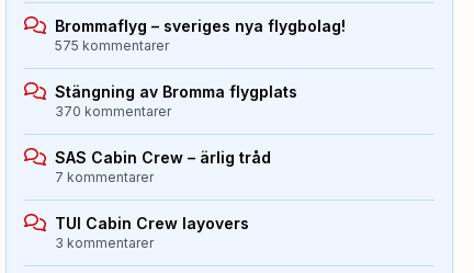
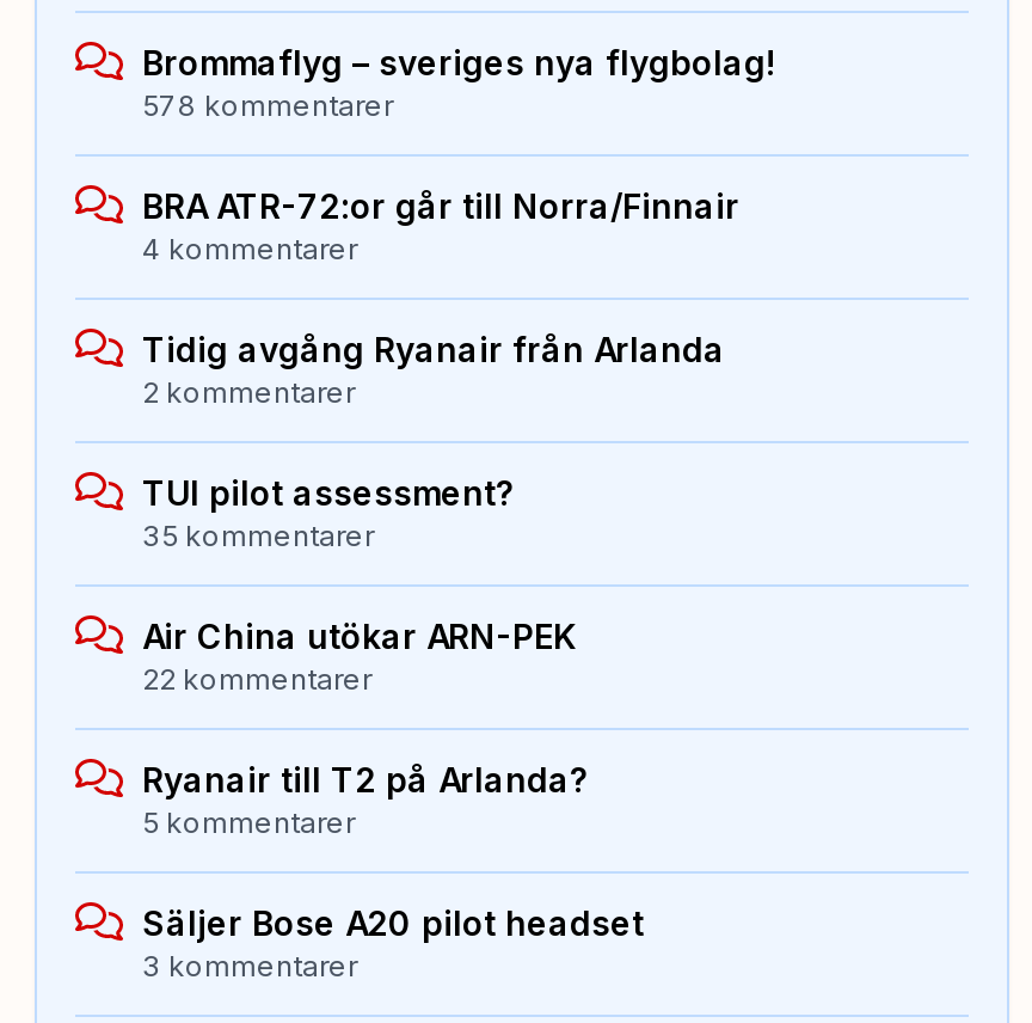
[55,37,297,232] 575 kommentarer | Stängning av Bromma flygplats | 370 kommentarer | SAS Cabin Crew – ärlig tråd | 7 kommentarer | TUI Cabin Crew layovers -> [142,87,739,942] 578 kommentarer | BRA ATR-72:or går till Norra/Finnair | 4 kommentarer | Tidig avgång Ryanair från Arlanda | 2 kommentarer | TUI pilot assessment? | 35 kommentarer | Air China utökar ARN-PEK | 22 kommentarer | Ryanair till T2 på Arlanda? | 5 kommentarer | Säljer Bose A20 pilot headset

